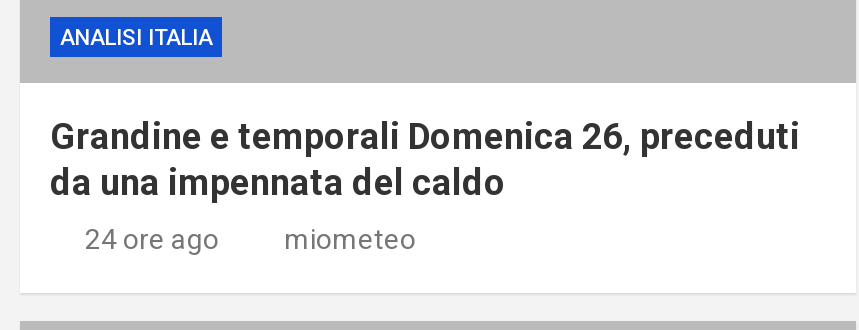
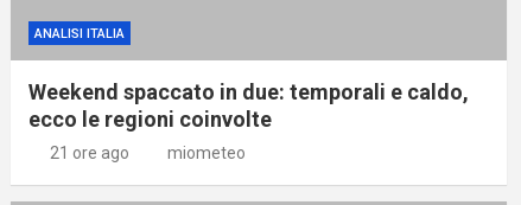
[50,114,800,202] Grandine e temporali Domenica 26, preceduti | da una impennata del caldo -> [28,79,469,131] Weekend spaccato in due: temporali e caldo, | ecco le regioni coinvolte
[85,222,219,254] 24 ore ago -> [49,143,129,162] 21 ore ago

